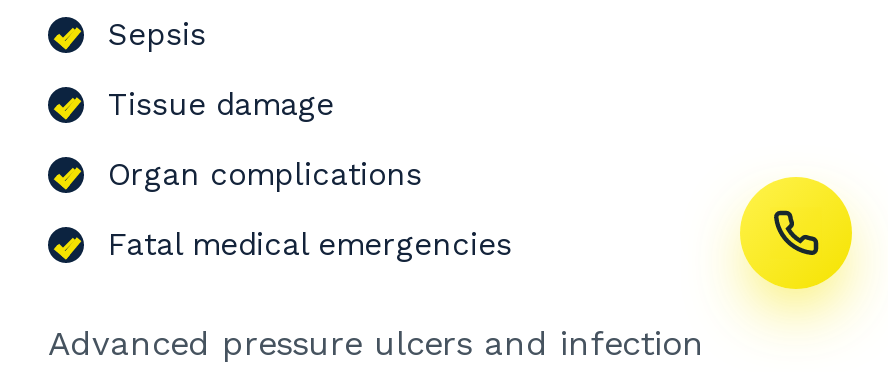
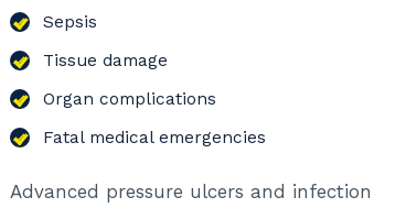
[728,175,864,327] [image] -> none

